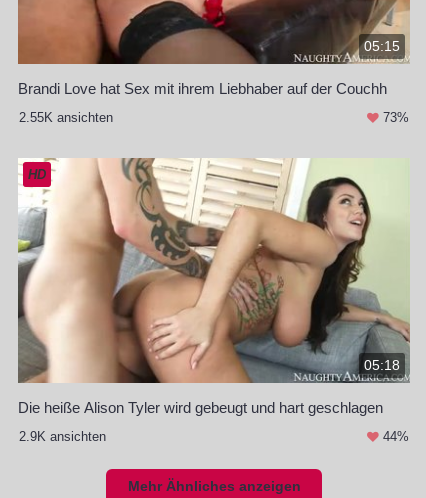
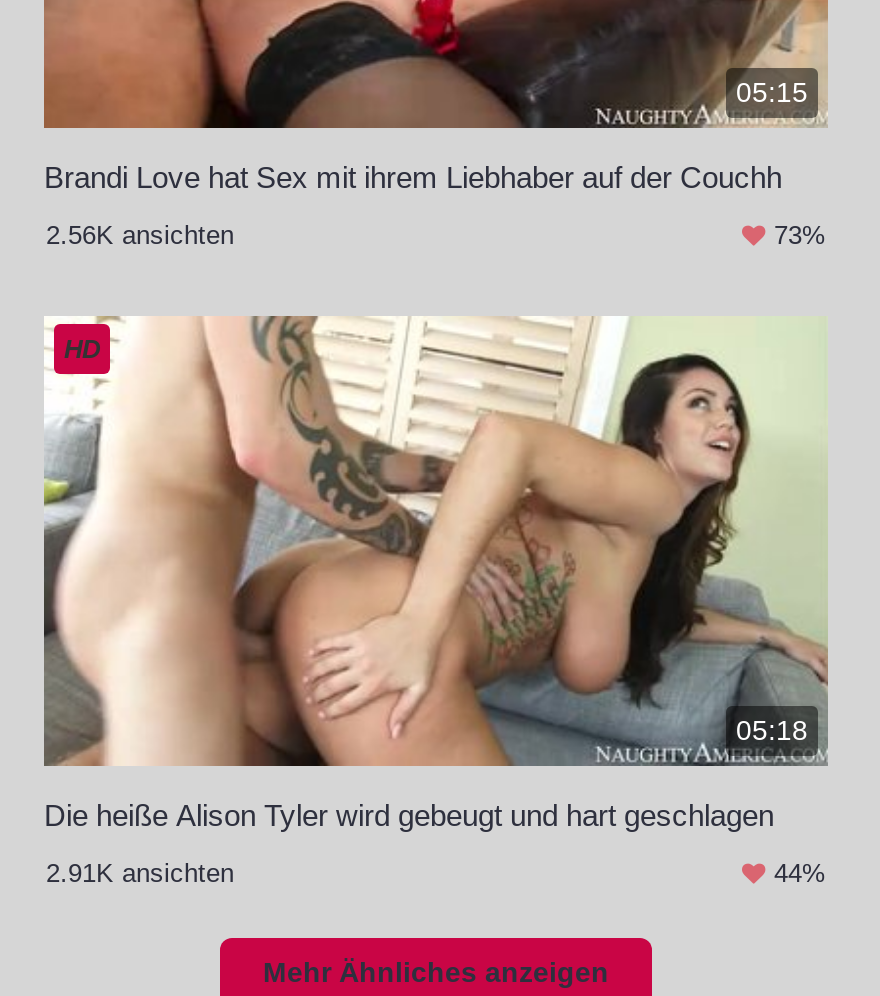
[19,110,113,125] 2.55K ansichten -> [46,219,234,249] 2.56K ansichten
[19,429,106,444] 2.9K ansichten -> [46,858,234,888] 2.91K ansichten

